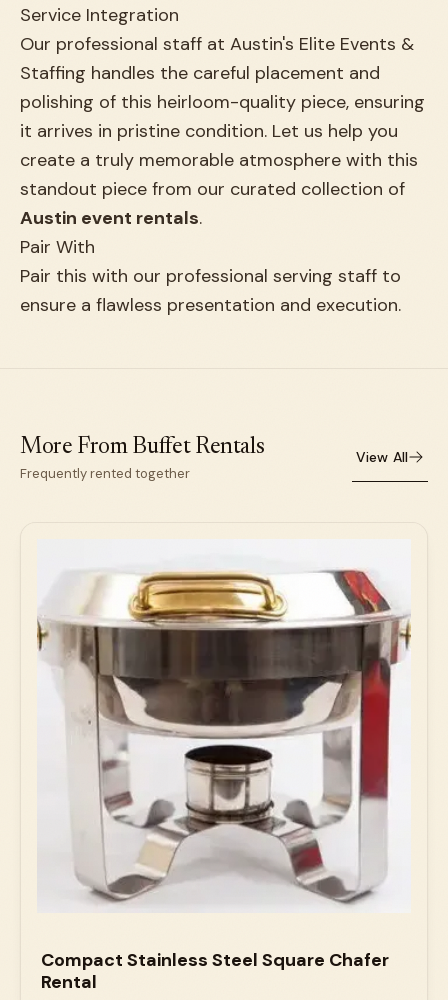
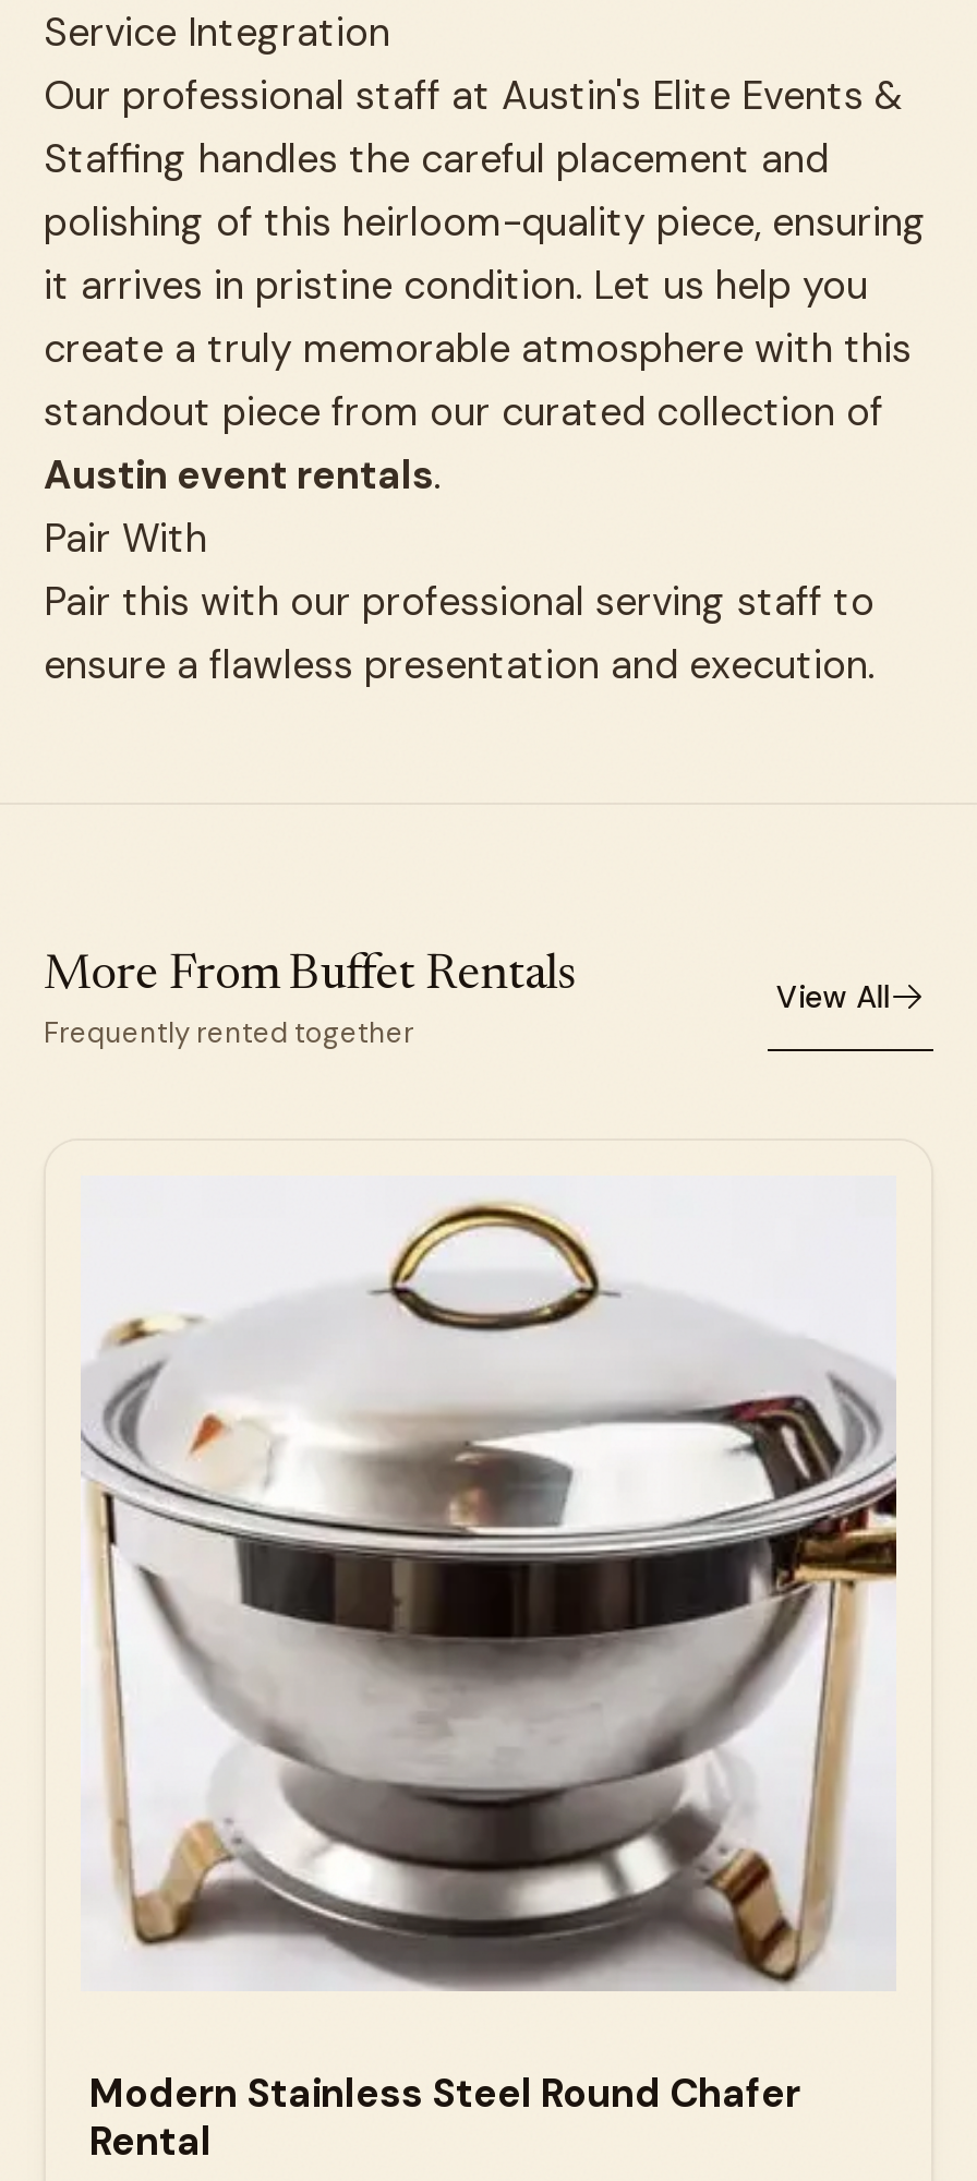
[36,550,412,972] [image] | Compact Stainless Steel Square Chafer -> [81,1197,898,2120] [image] | Modern Stainless Steel Round Chafer

